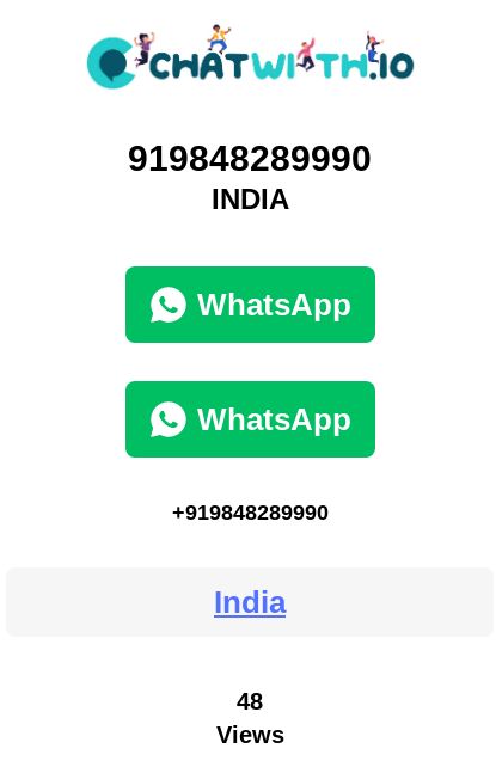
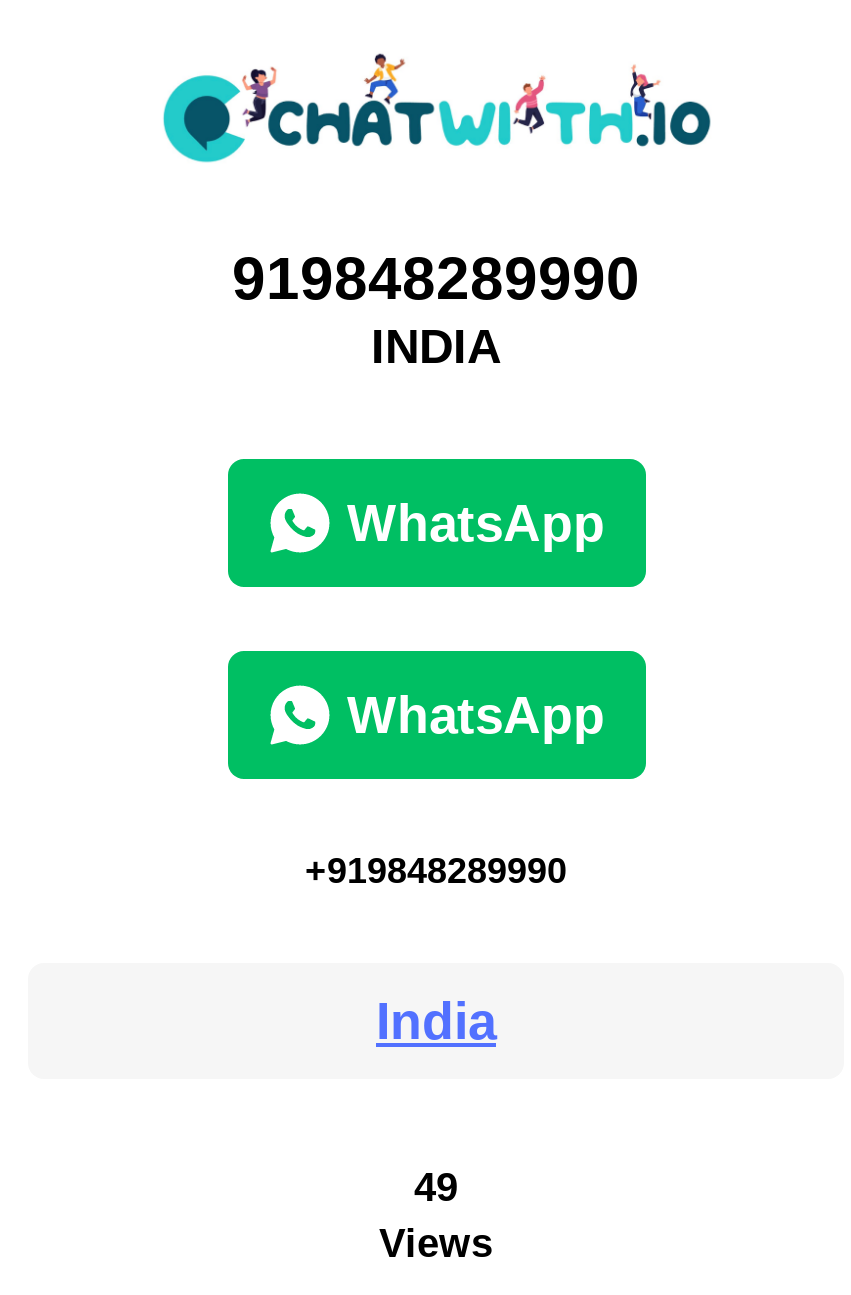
[237,688,263,714] 48 -> [414,1165,458,1209] 49

